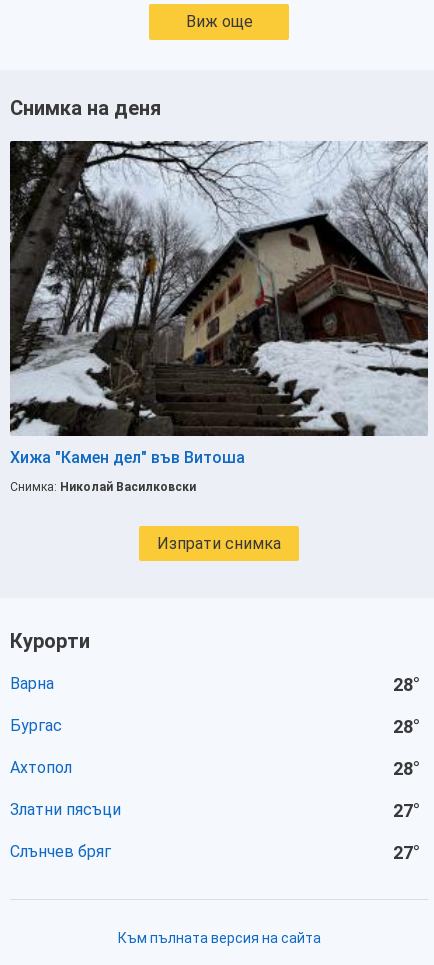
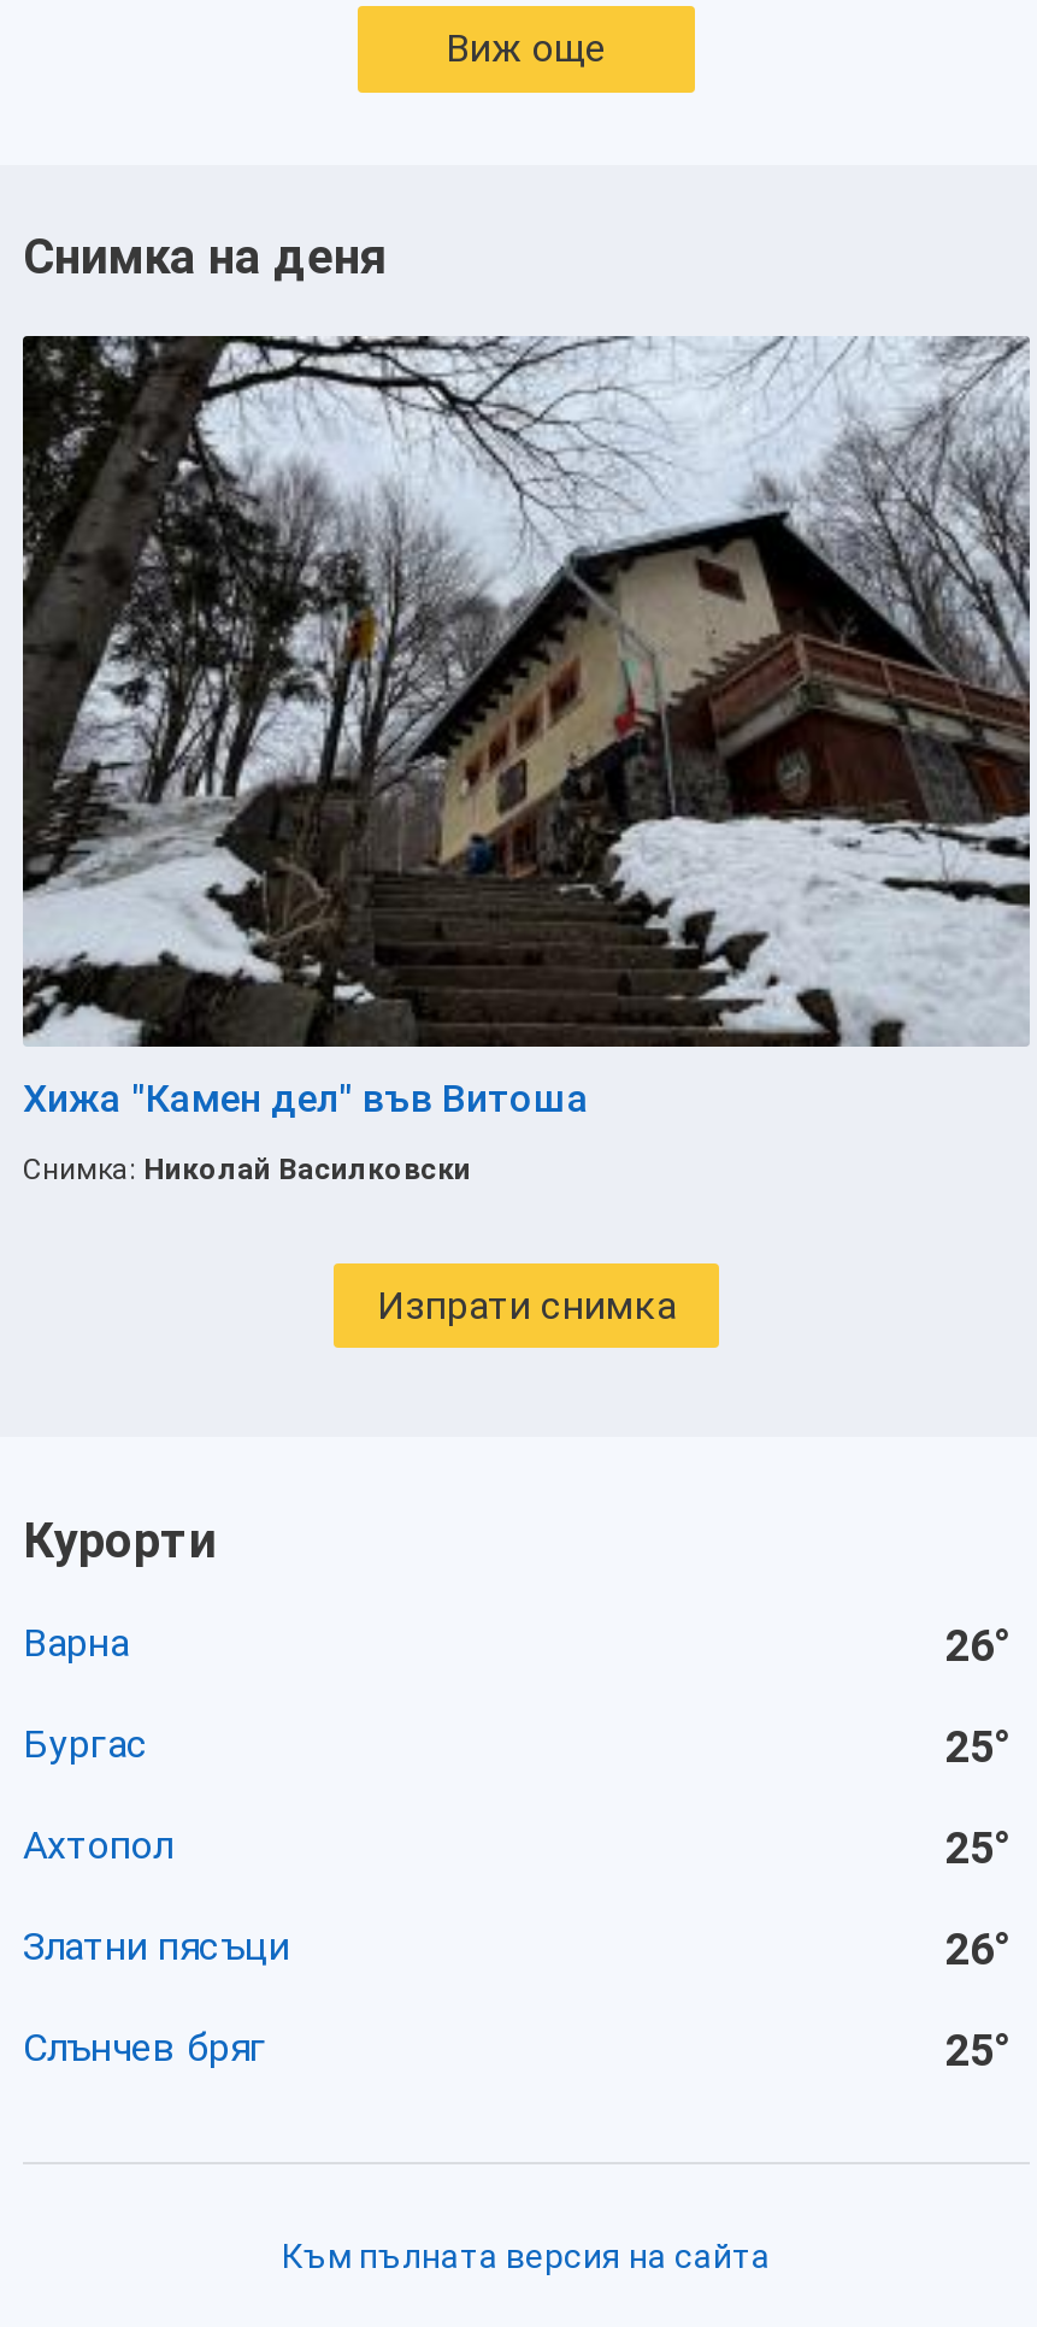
[393,674,420,695] 28° -> [945,1620,1011,1671] 26°
[393,716,420,737] 28° -> [945,1721,1011,1772] 25°
[393,758,420,779] 28° -> [945,1822,1011,1873] 25°
[393,800,420,821] 27° -> [945,1924,1011,1974] 26°
[393,842,420,863] 27° -> [945,2025,1011,2075] 25°

